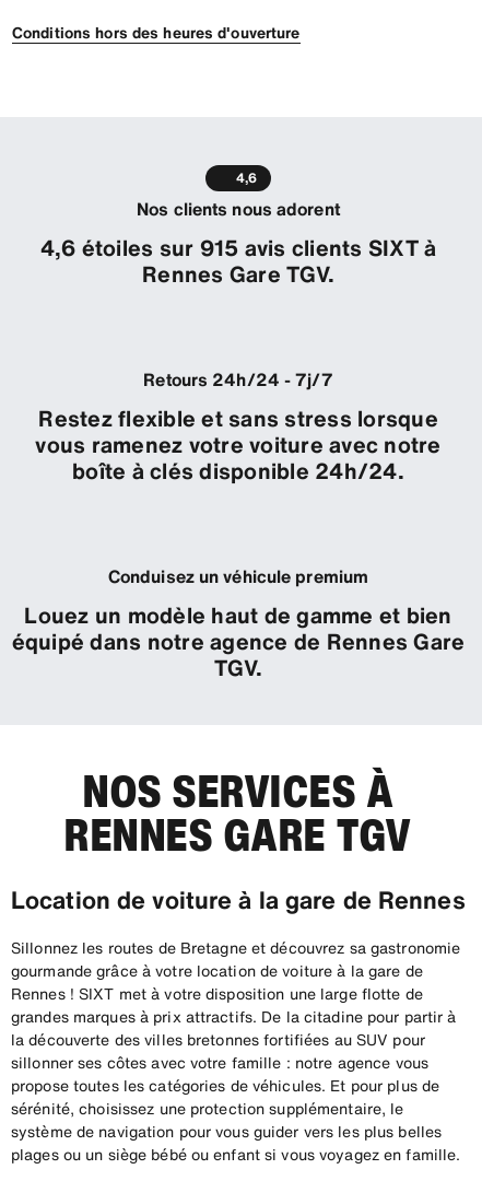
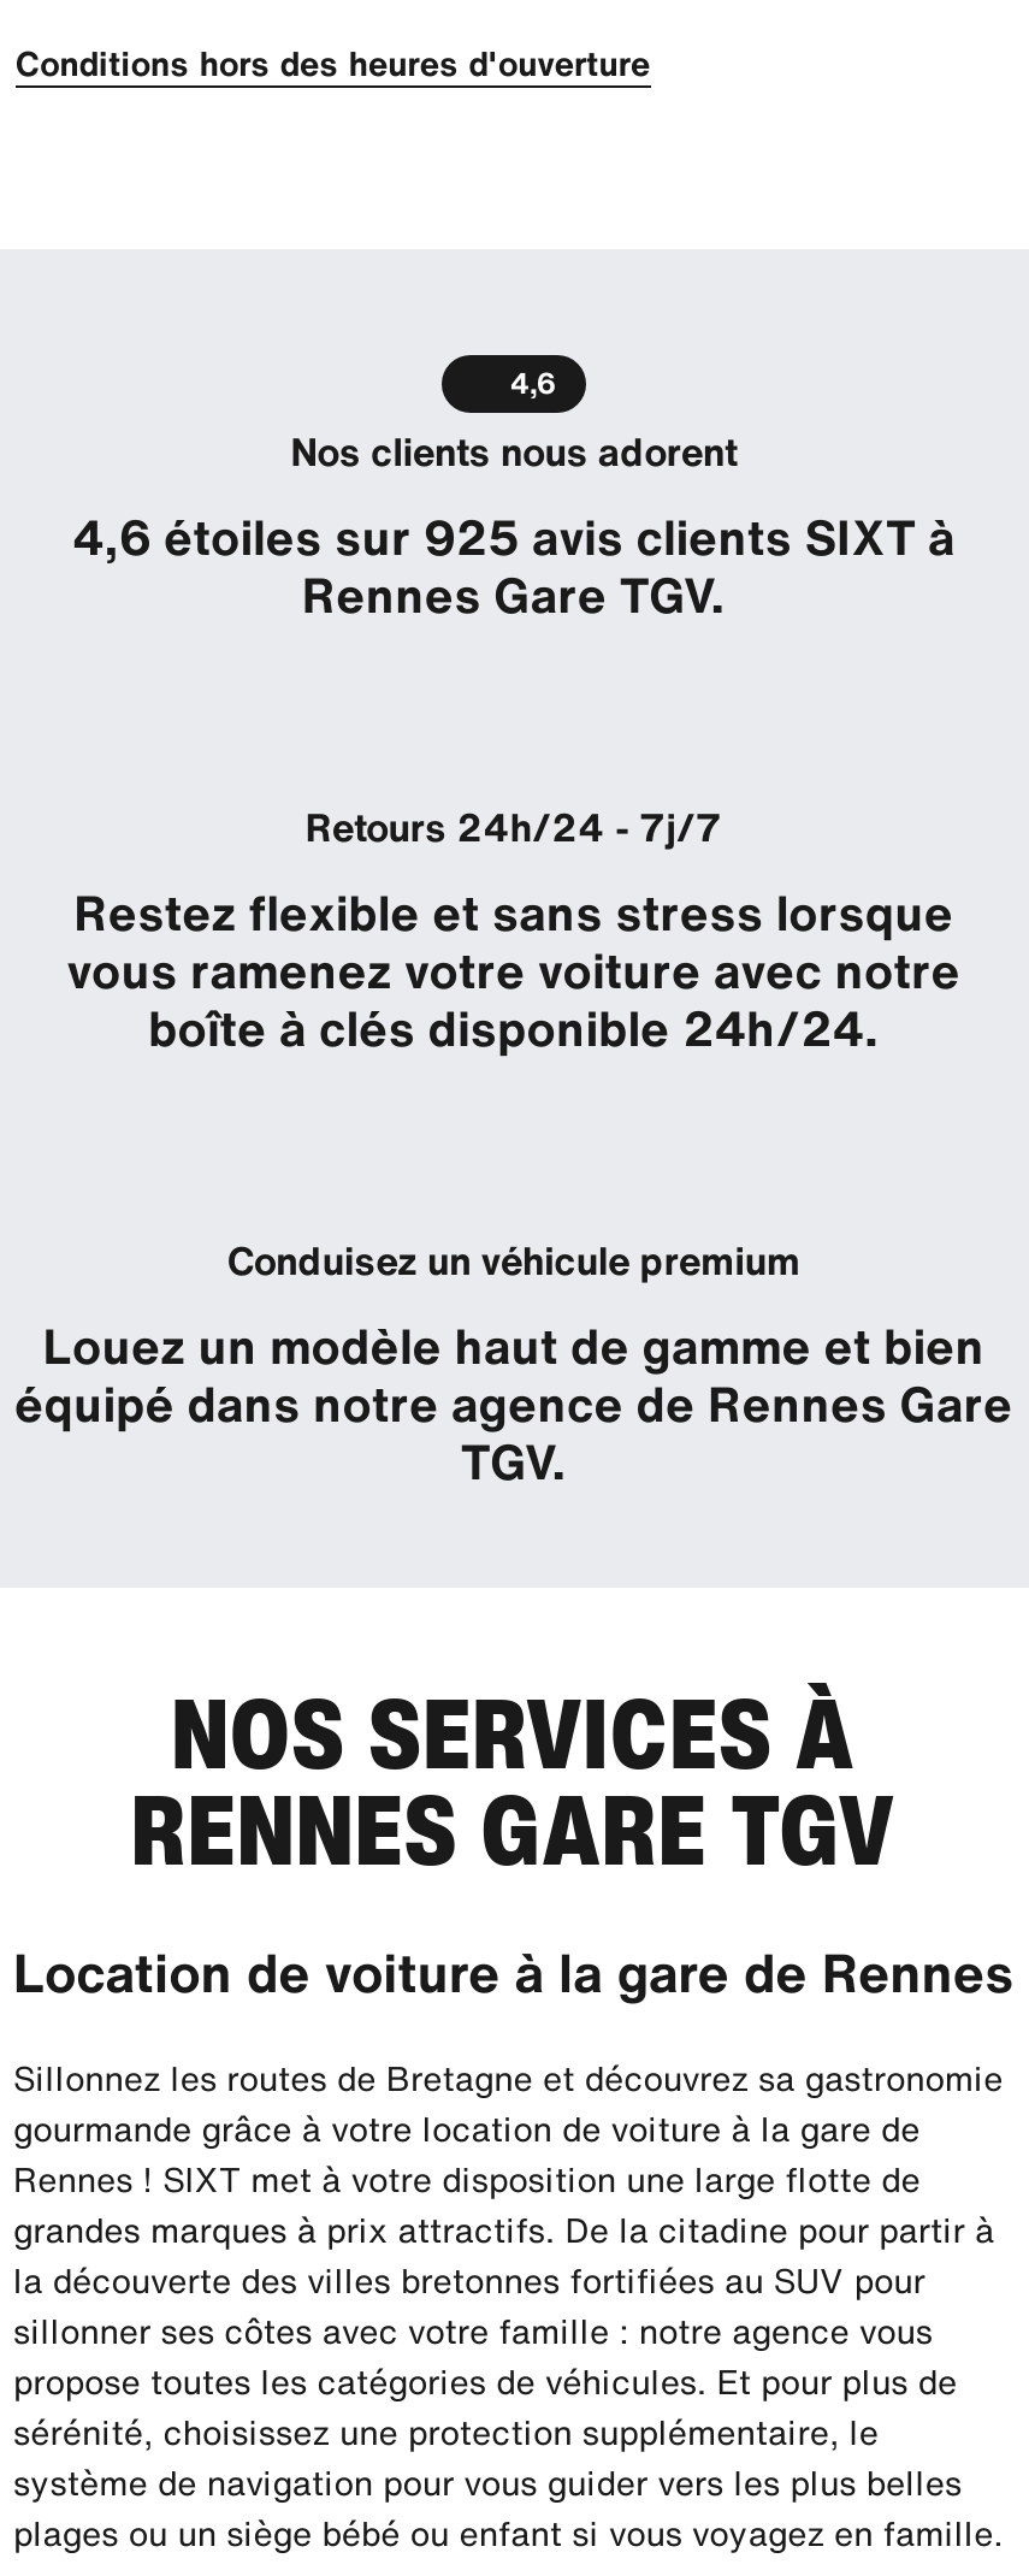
[40,232,437,264] 4,6 étoiles sur 915 avis clients SIXT à -> [72,502,955,572] 4,6 étoiles sur 925 avis clients SIXT à

